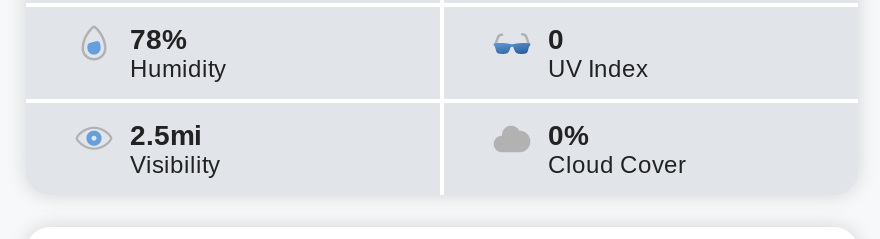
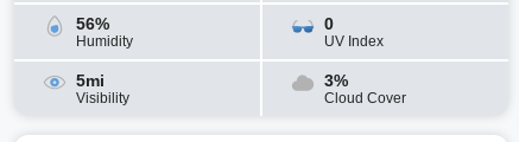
[130,23,186,55] 78% -> [76,14,109,33] 56%
[130,119,202,151] 2.5mi -> [76,71,105,90] 5mi
[548,119,588,151] 0% -> [324,71,348,90] 3%

